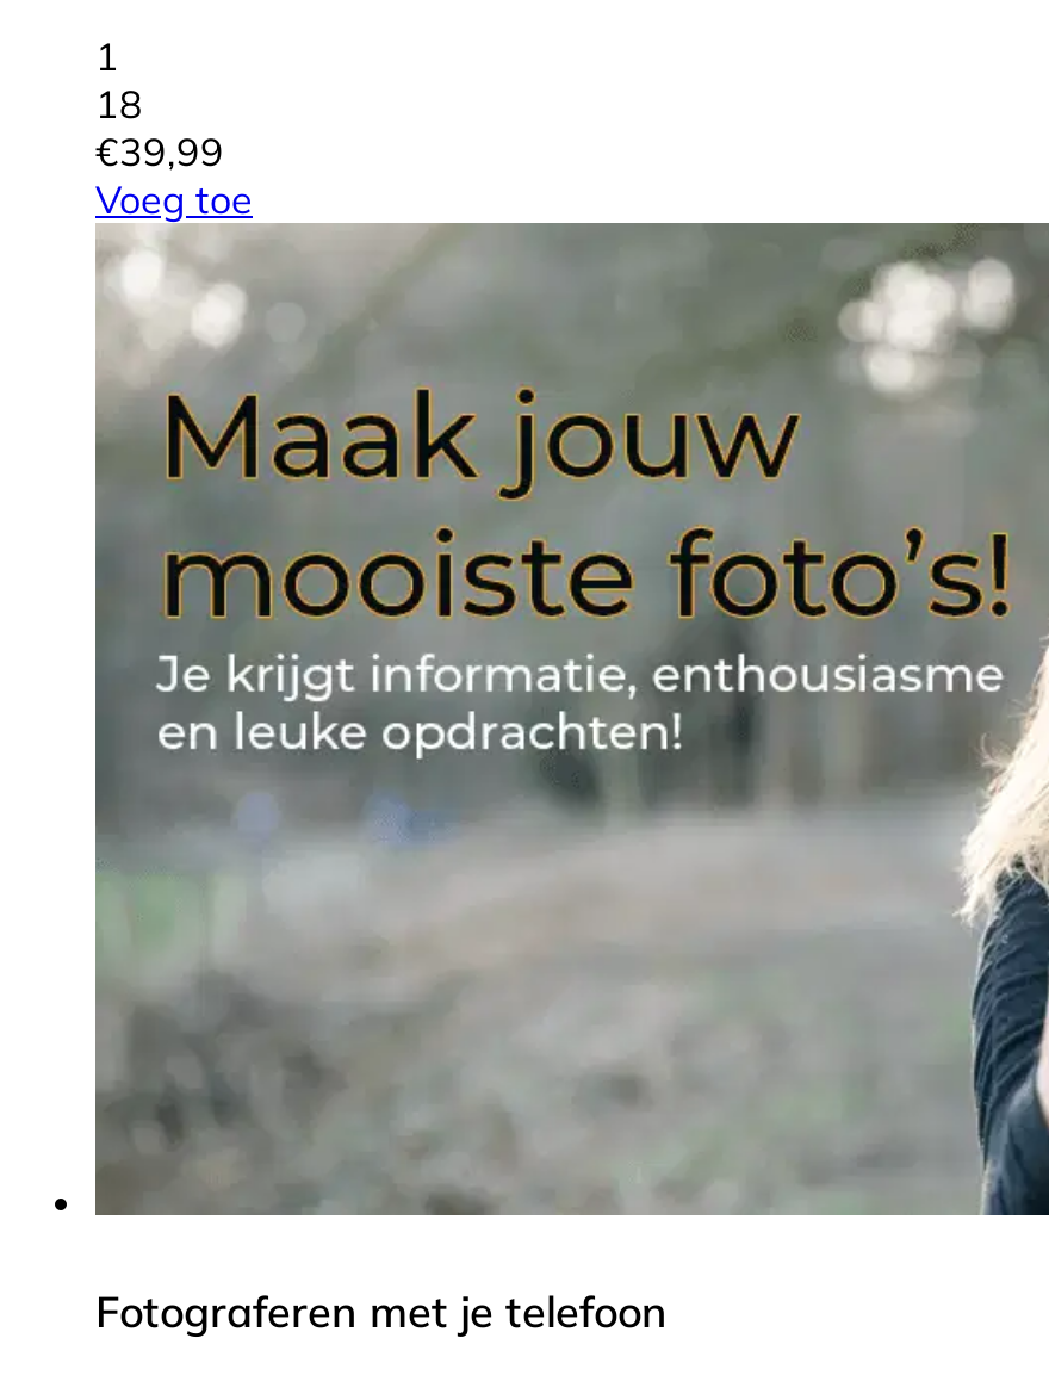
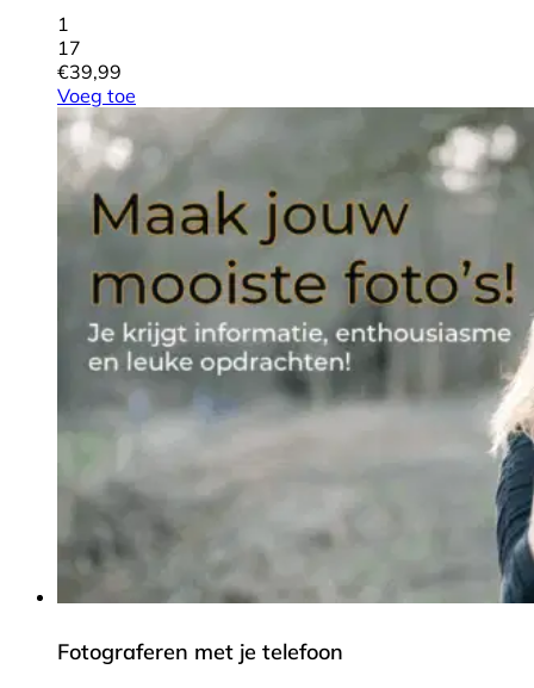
[95,81,143,128] 18 -> [57,36,81,60] 17

